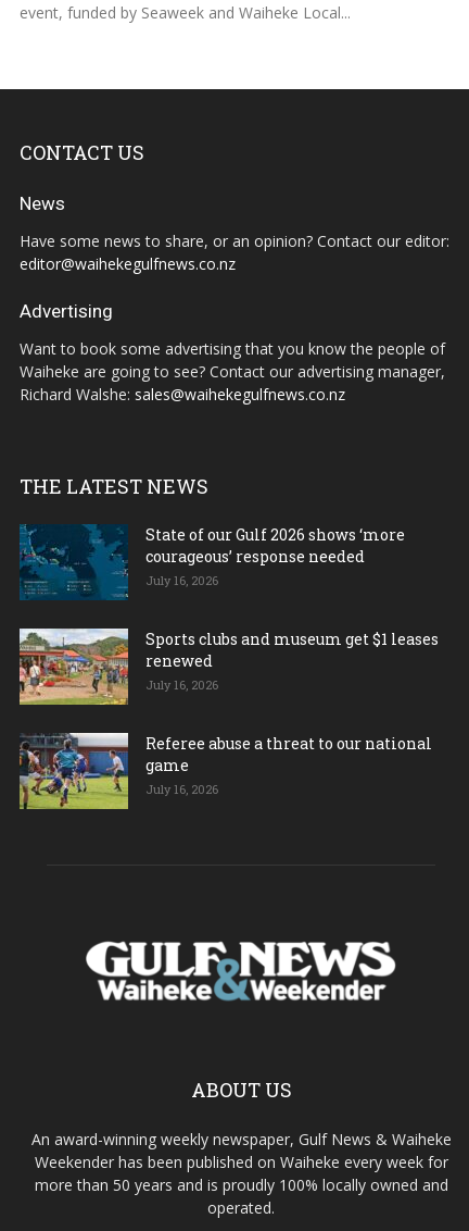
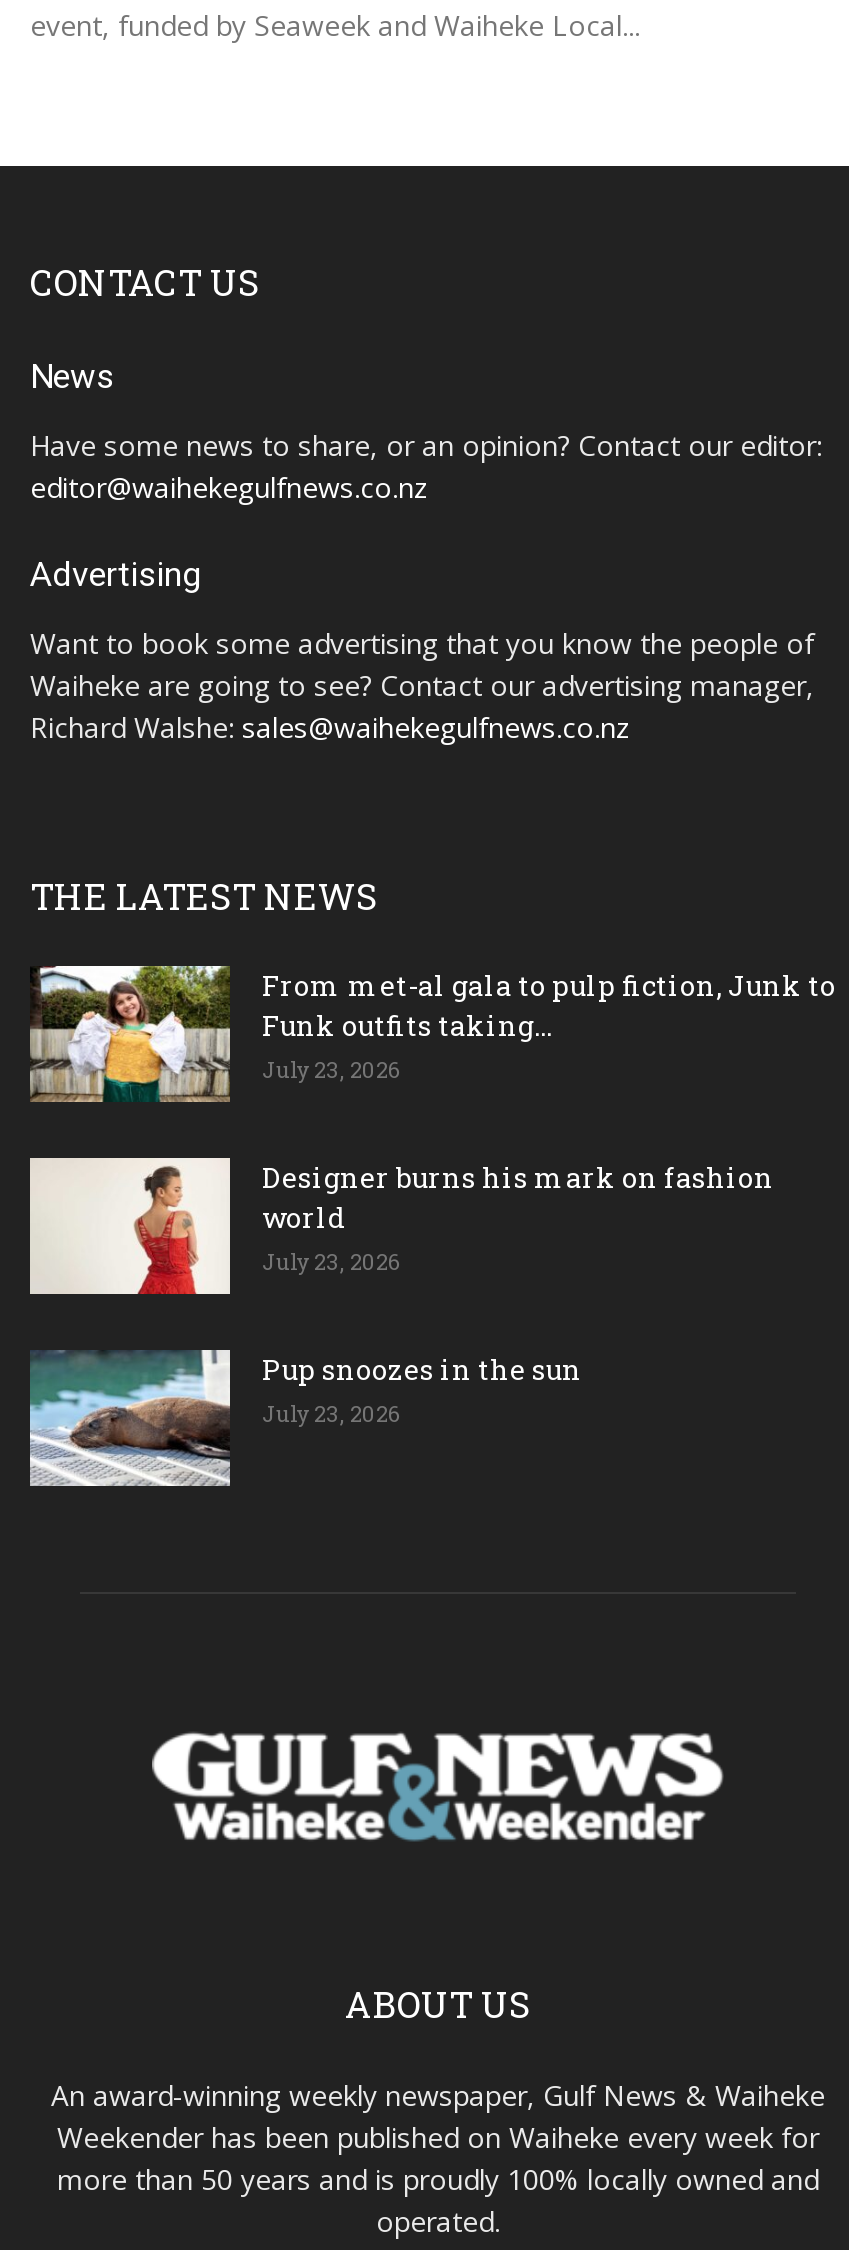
[18,524,405,600] [image] | State of our Gulf 2026 shows ‘more | courageous’ response needed | July 16, 2026 -> [28,964,836,1104] [image] | From met-al gala to pulp fiction, Junk to | Funk outfits taking... | July 23, 2026
[18,629,439,706] [image] | Sports clubs and museum get $1 leases | renewed | July 16, 2026 -> [28,1157,774,1296] [image] | Designer burns his mark on fashion | world | July 23, 2026
[18,732,432,810] [image] | Referee abuse a threat to our national | game | July 16, 2026 -> [28,1348,582,1488] [image] | Pup snoozes in the sun | July 23, 2026

